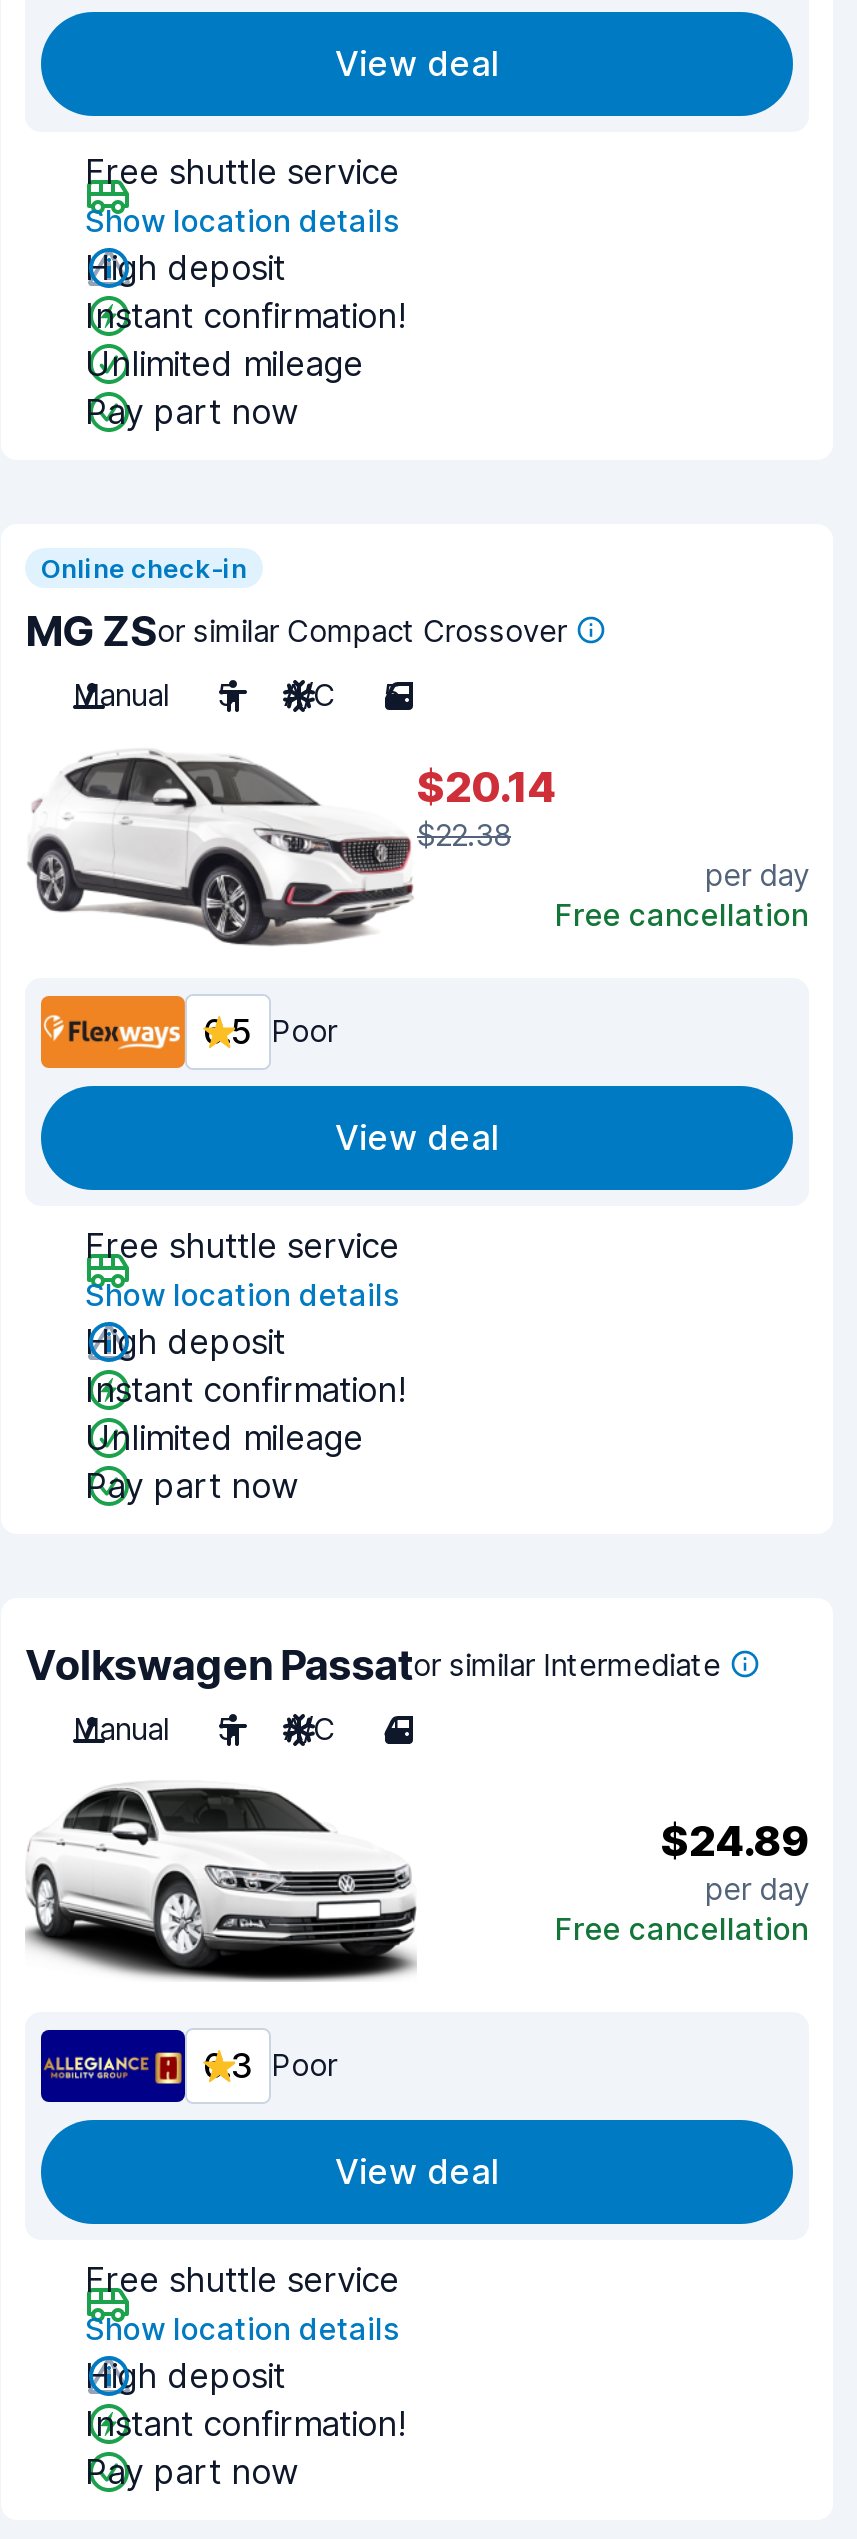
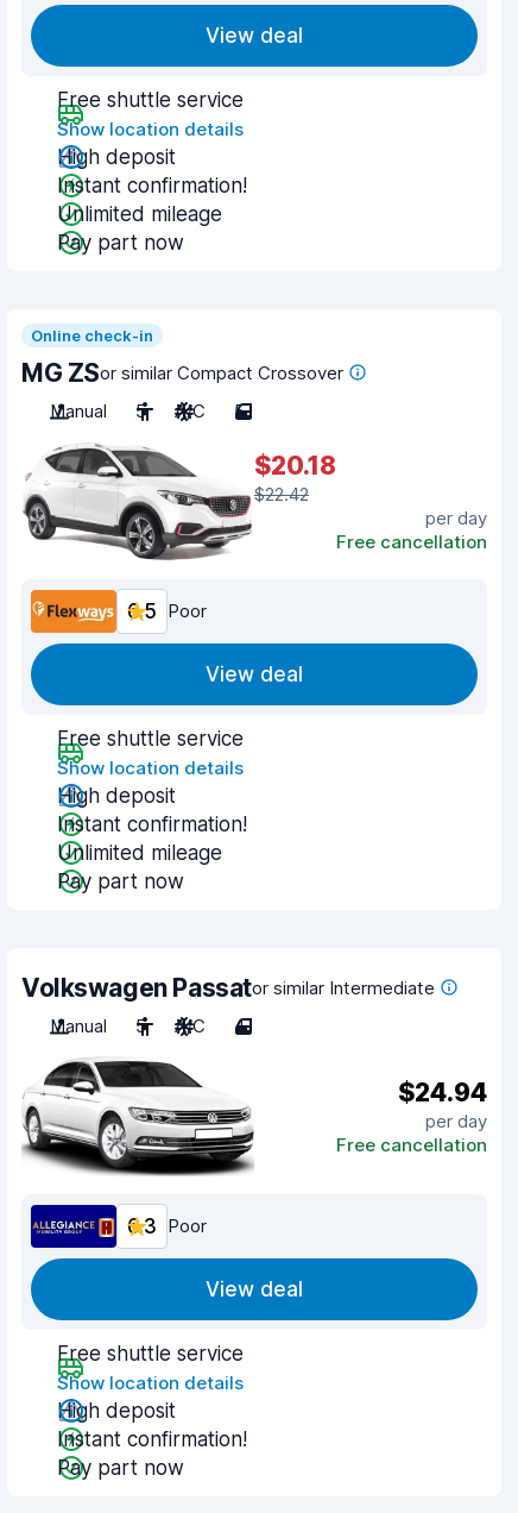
[417,761,555,811] $20.14 -> [254,450,336,480] $20.18
[417,815,511,853] $22.38 -> [254,482,309,505] $22.42
[661,1815,809,1865] $24.89 -> [398,1077,487,1107] $24.94

